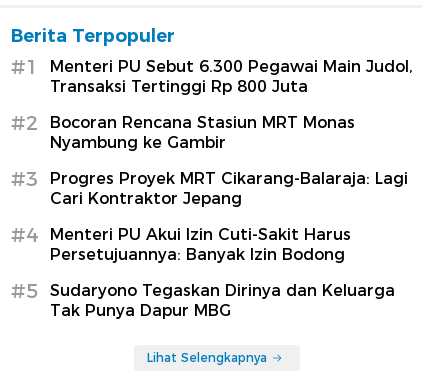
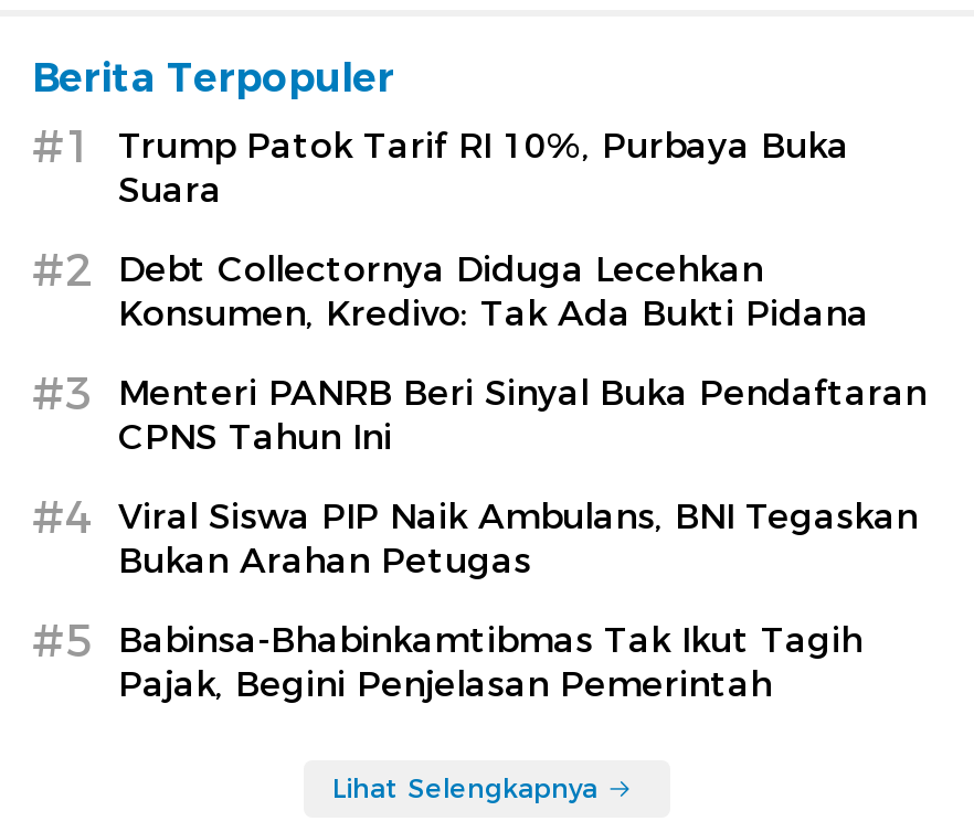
[50,57,413,96] Menteri PU Sebut 6.300 Pegawai Main Judol, | Transaksi Tertinggi Rp 800 Juta -> [118,124,849,211] Trump Patok Tarif RI 10%, Purbaya Buka | Suara
[50,113,355,152] Bocoran Rencana Stasiun MRT Monas | Nyambung ke Gambir -> [118,248,869,334] Debt Collectornya Diduga Lecehkan | Konsumen, Kredivo: Tak Ada Bukti Pidana
[50,169,408,208] Progres Proyek MRT Cikarang-Balaraja: Lagi | Cari Kontraktor Jepang -> [118,372,927,458] Menteri PANRB Beri Sinyal Buka Pendaftaran | CPNS Tahun Ini
[50,225,351,264] Menteri PU Akui Izin Cuti-Sakit Harus | Persetujuannya: Banyak Izin Bodong -> [118,495,918,581] Viral Siswa PIP Naik Ambulans, BNI Tegaskan | Bukan Arahan Petugas
[50,281,395,320] Sudaryono Tegaskan Dirinya dan Keluarga | Tak Punya Dapur MBG -> [118,619,862,705] Babinsa-Bhabinkamtibmas Tak Ikut Tagih | Pajak, Begini Penjelasan Pemerintah

